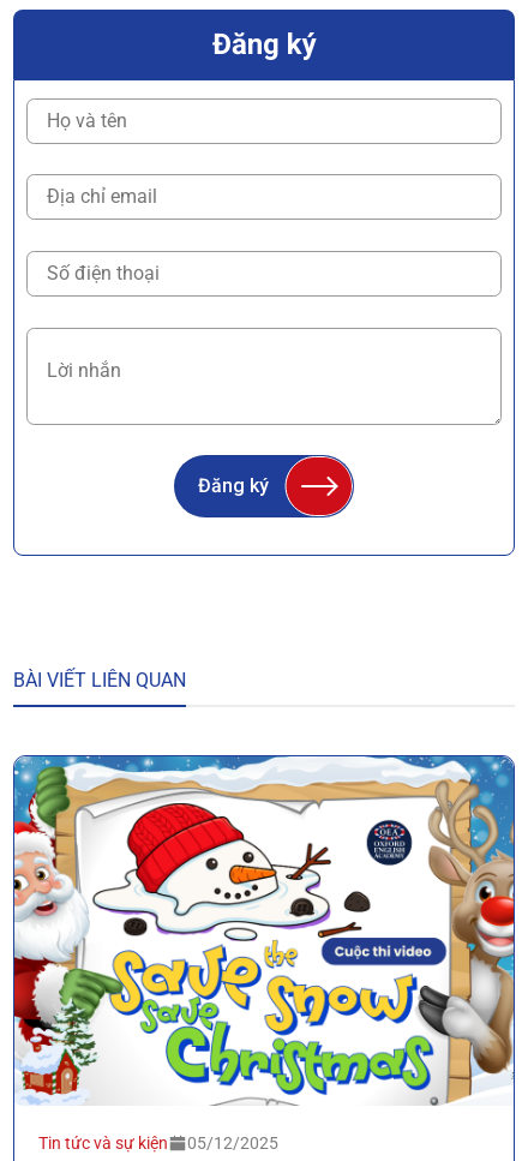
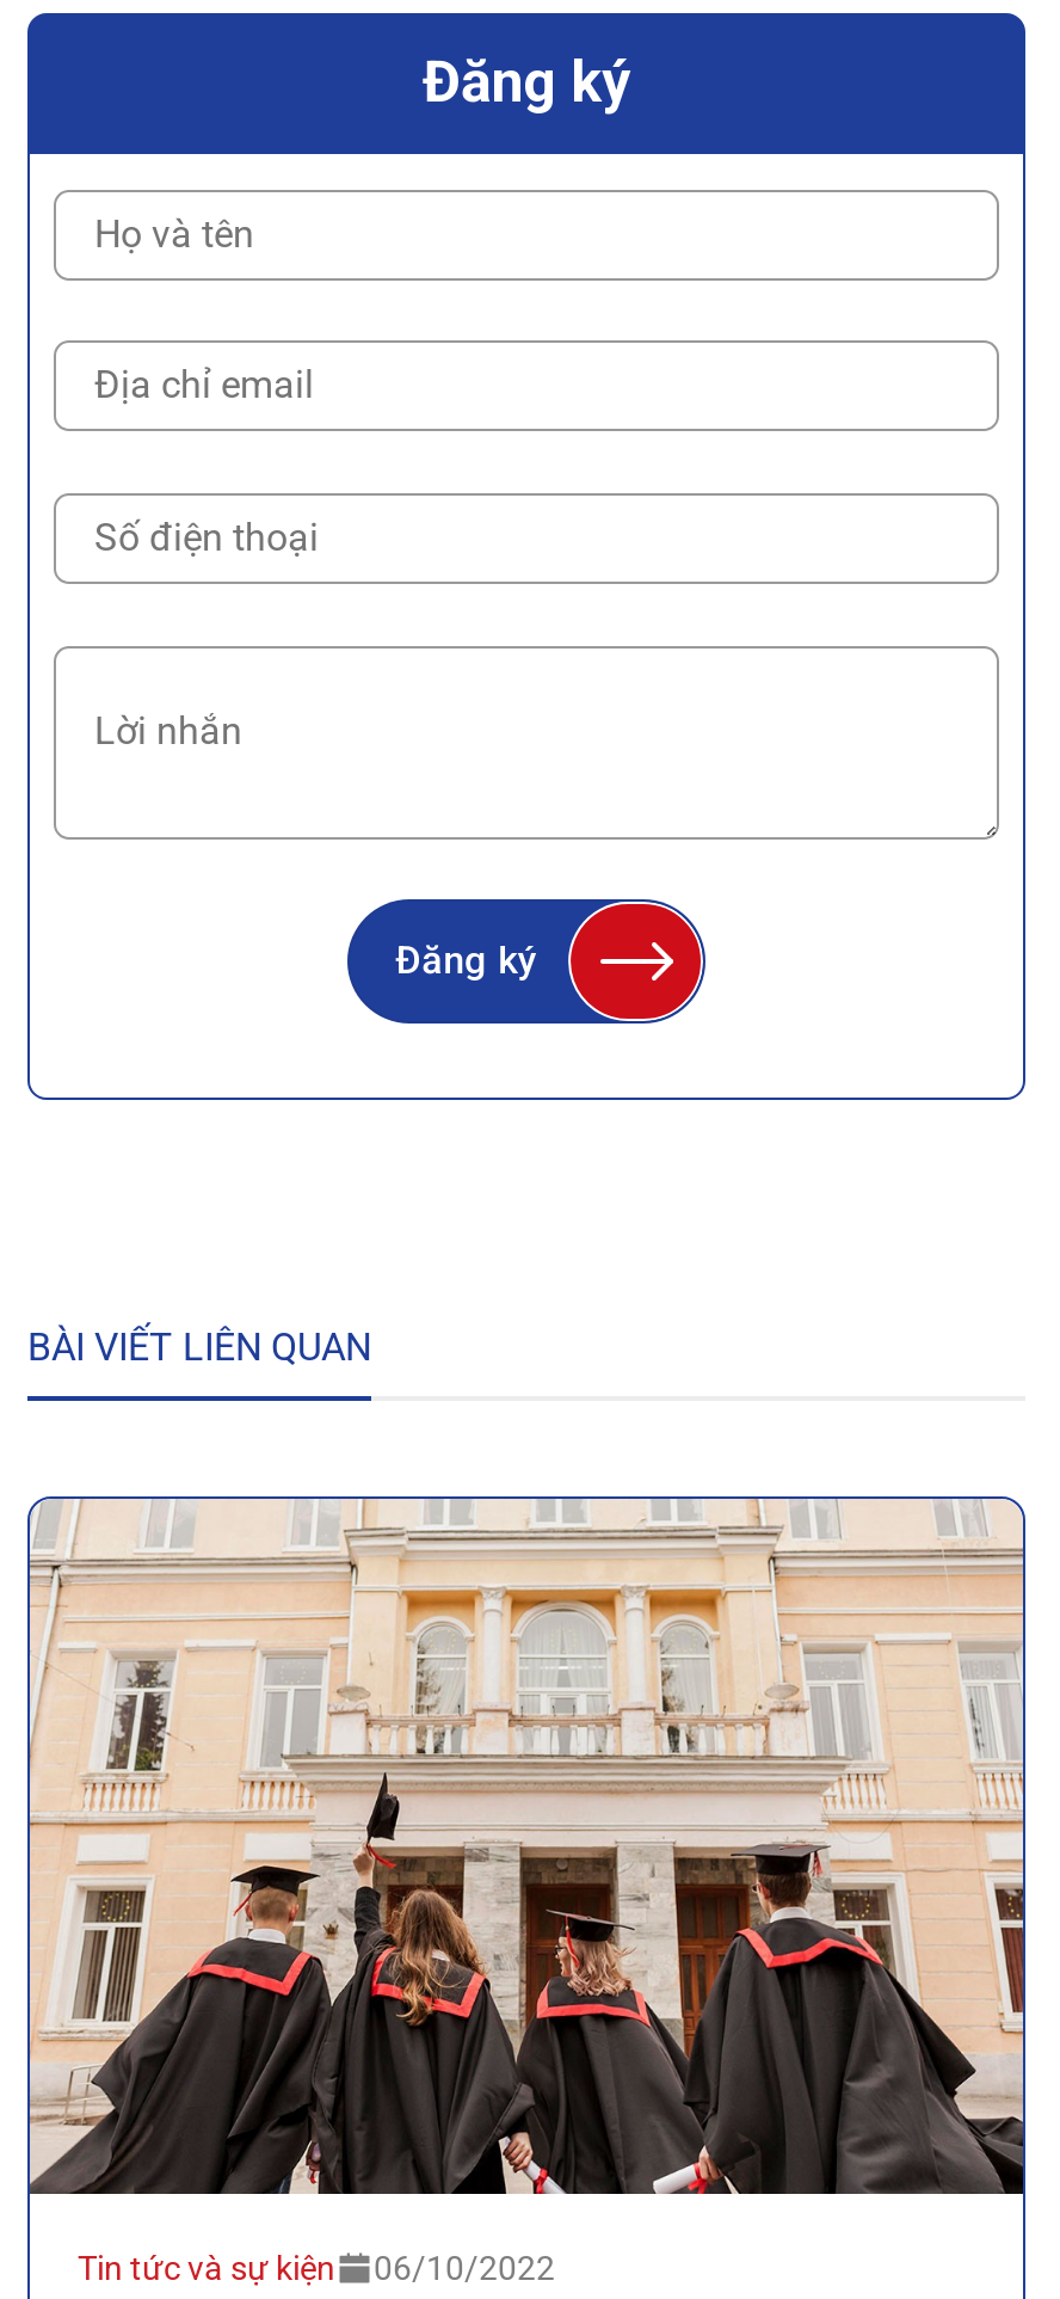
[13,755,515,1152] [image] | Tin tức và sự kiện 05/12/2025 -> [27,1496,1025,2287] [image] | Tin tức và sự kiện 06/10/2022

